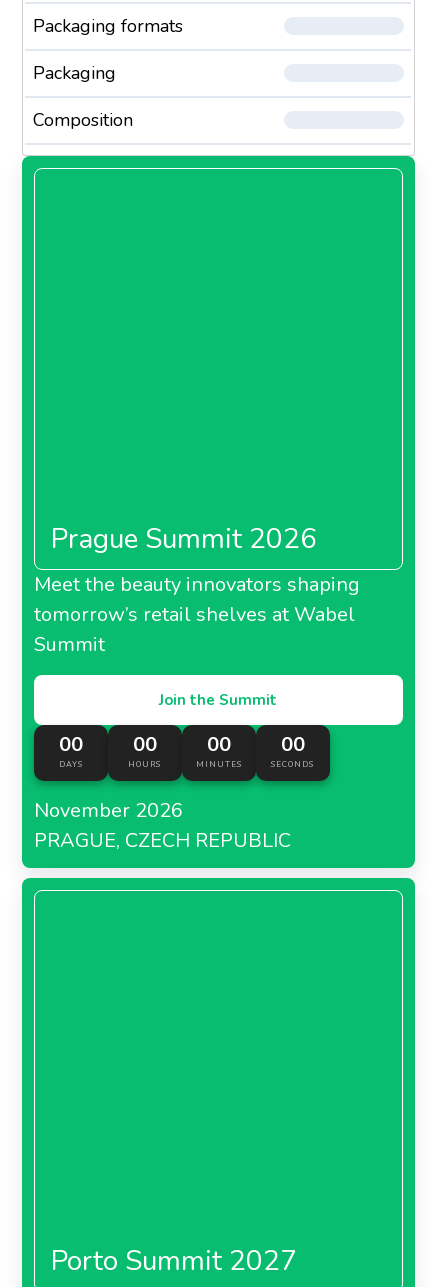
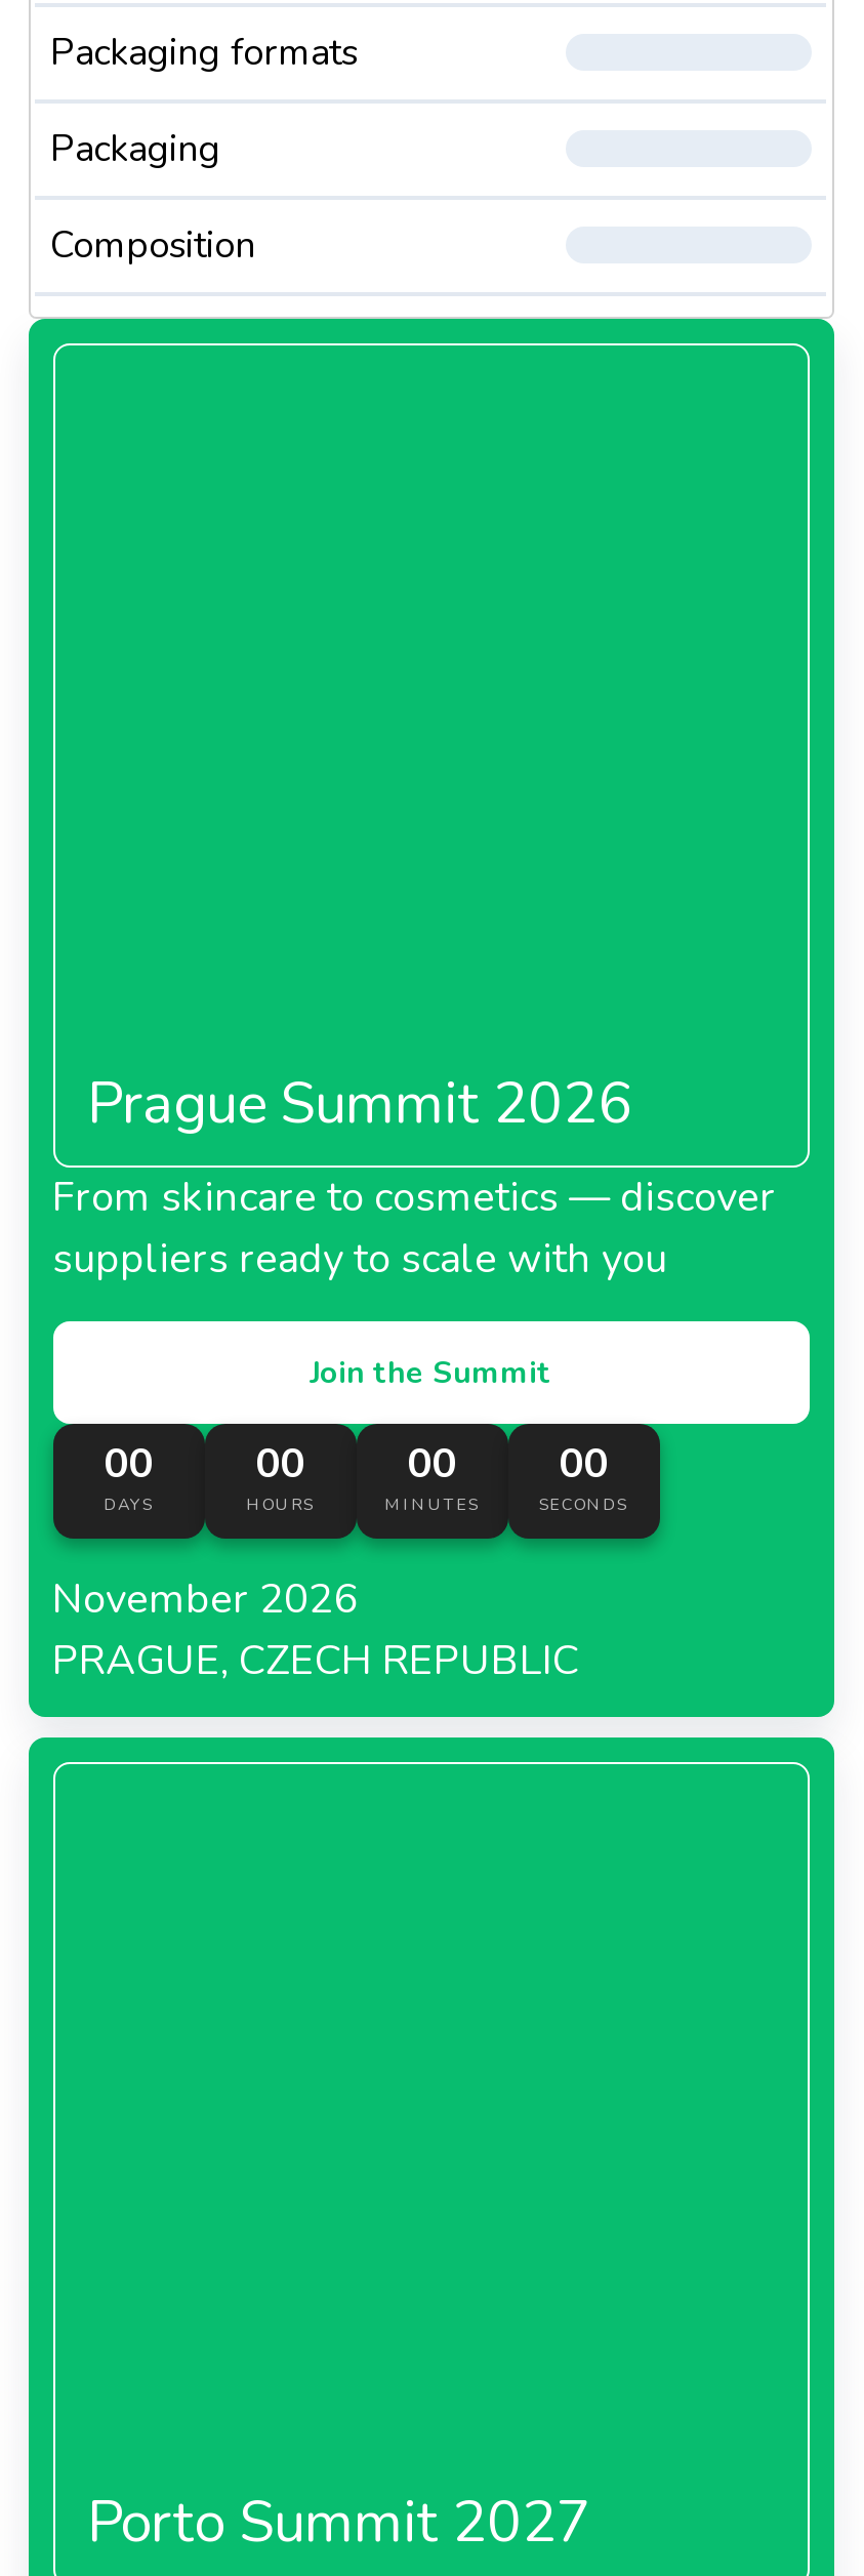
[33,570,359,657] Meet the beauty innovators shaping | tomorrow’s retail shelves at Wabel | Summit -> [52,1169,776,1285] From skincare to cosmetics — discover | suppliers ready to scale with you

